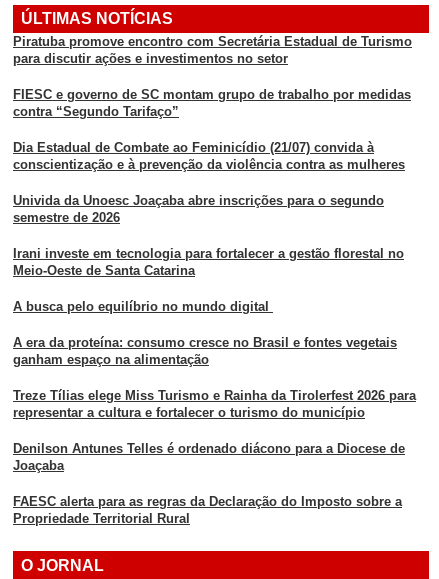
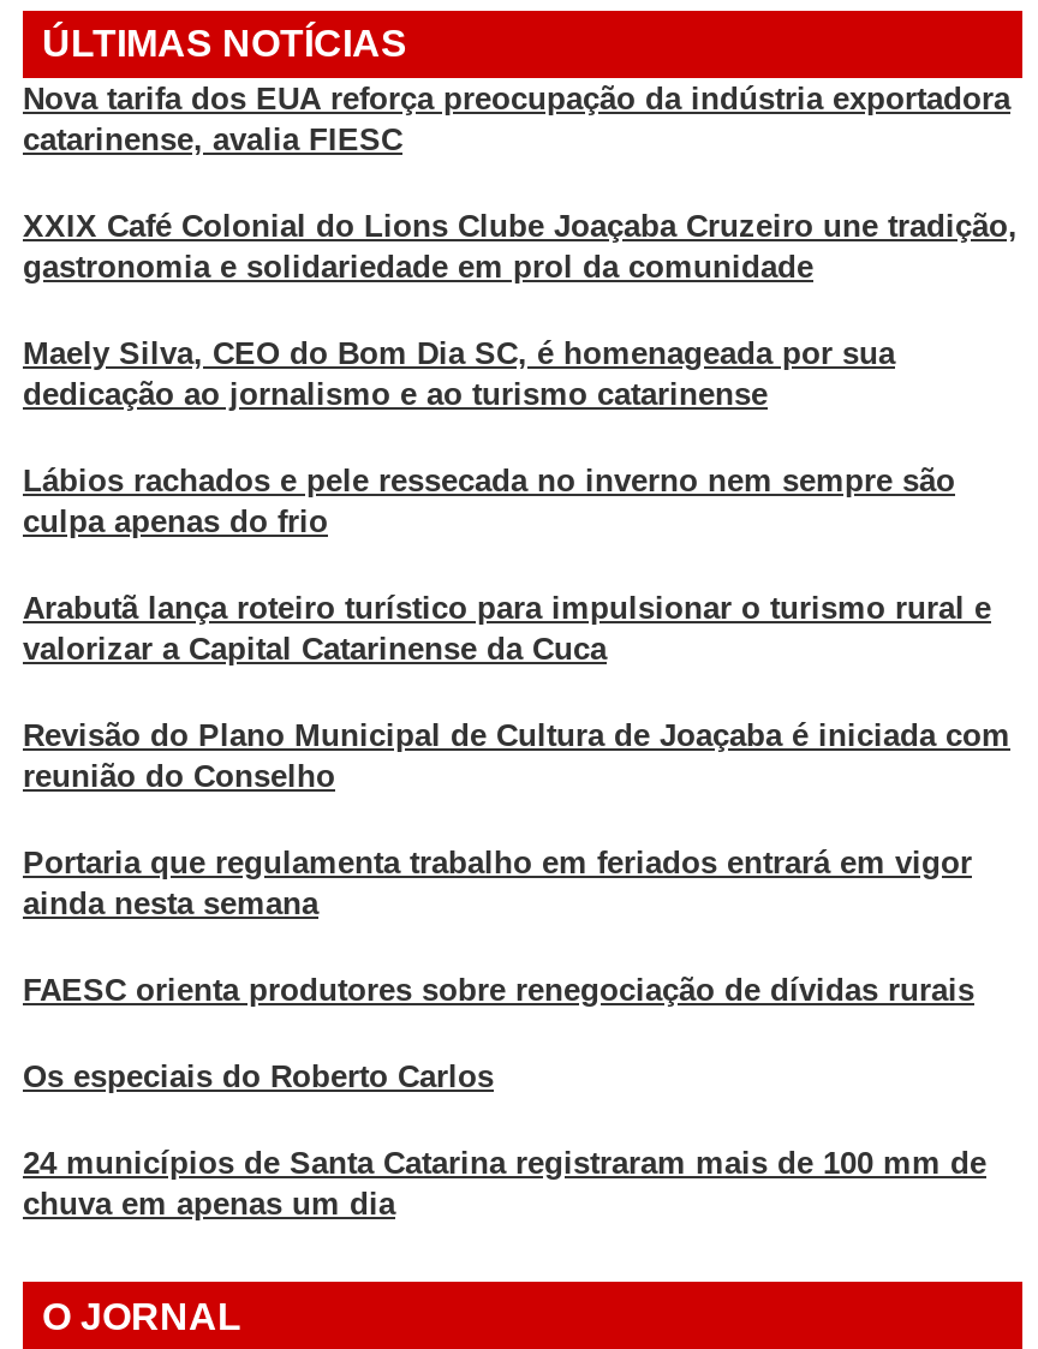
[13,34,412,66] Piratuba promove encontro com Secretária Estadual de Turismo | para discutir ações e investimentos no setor -> [23,82,1010,159] Nova tarifa dos EUA reforça preocupação da indústria exportadora | catarinense, avalia FIESC
[13,87,411,119] FIESC e governo de SC montam grupo de trabalho por medidas | contra “Segundo Tarifaço” -> [23,209,1018,286] XXIX Café Colonial do Lions Clube Joaçaba Cruzeiro une tradição, | gastronomia e solidariedade em prol da comunidade
[13,140,405,172] Dia Estadual de Combate ao Feminicídio (21/07) convida à | conscientização e à prevenção da violência contra as mulheres -> [23,336,895,413] Maely Silva, CEO do Bom Dia SC, é homenageada por sua | dedicação ao jornalismo e ao turismo catarinense
[13,193,384,225] Univida da Unoesc Joaçaba abre inscrições para o segundo | semestre de 2026 -> [23,464,955,541] Lábios rachados e pele ressecada no inverno nem sempre são | culpa apenas do frio
[13,246,404,278] Irani investe em tecnologia para fortalecer a gestão florestal no | Meio-Oeste de Santa Catarina -> [23,591,991,668] Arabutã lança roteiro turístico para impulsionar o turismo rural e | valorizar a Capital Catarinense da Cuca
[13,299,273,314] A busca pelo equilíbrio no mundo digital -> [23,718,1010,795] Revisão do Plano Municipal de Cultura de Joaçaba é iniciada com | reunião do Conselho
[13,335,397,367] A era da proteína: consumo cresce no Brasil e fontes vegetais | ganham espaço na alimentação -> [23,846,972,923] Portaria que regulamenta trabalho em feriados entrará em vigor | ainda nesta semana
[13,388,416,420] Treze Tílias elege Miss Turismo e Rainha da Tirolerfest 2026 para | representar a cultura e fortalecer o turismo do município -> [23,973,974,1009] FAESC orienta produtores sobre renegociação de dívidas rurais
[13,441,405,473] Denilson Antunes Telles é ordenado diácono para a Diocese de | Joaçaba -> [23,1059,494,1096] Os especiais do Roberto Carlos
[13,494,402,526] FAESC alerta para as regras da Declaração do Imposto sobre a | Propriedade Territorial Rural -> [23,1146,986,1223] 24 municípios de Santa Catarina registraram mais de 100 mm de | chuva em apenas um dia

